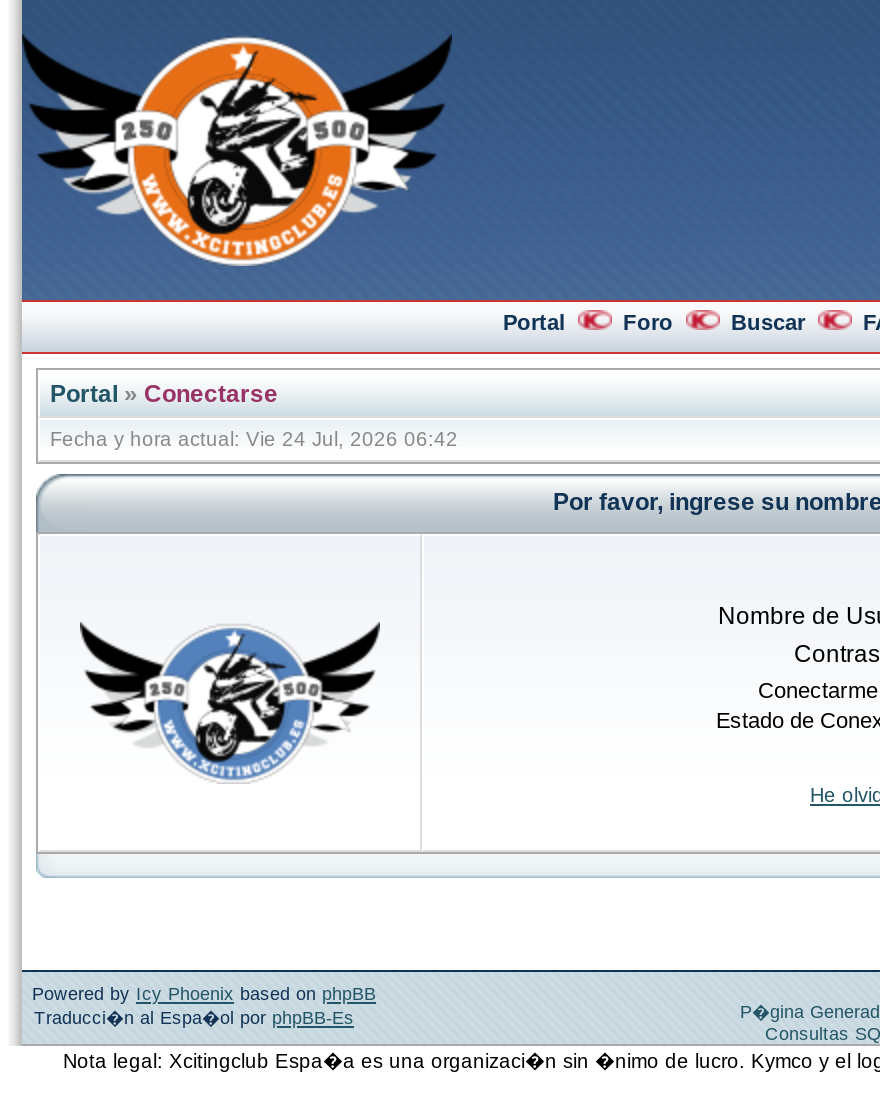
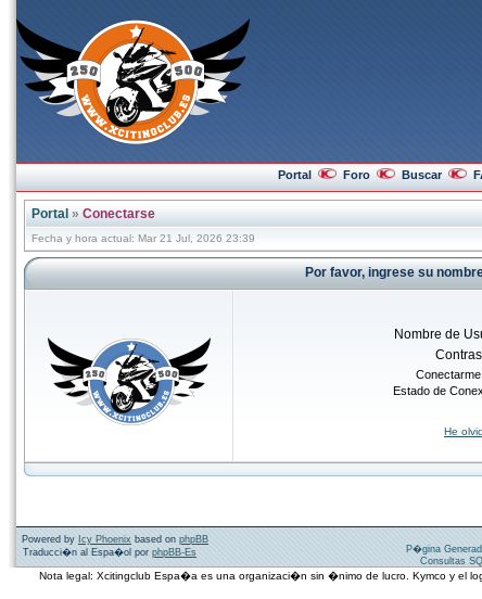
[50,428,458,450] Fecha y hora actual: Vie 24 Jul, 2026 06:42 -> [31,232,255,244] Fecha y hora actual: Mar 21 Jul, 2026 23:39

